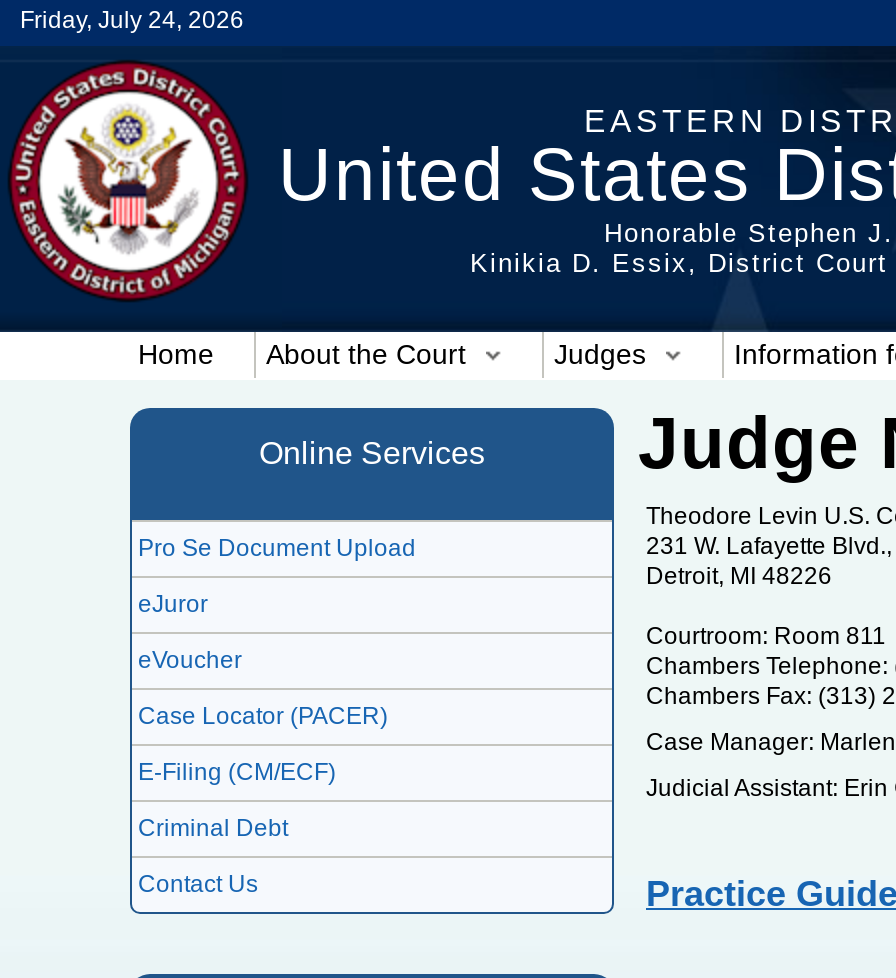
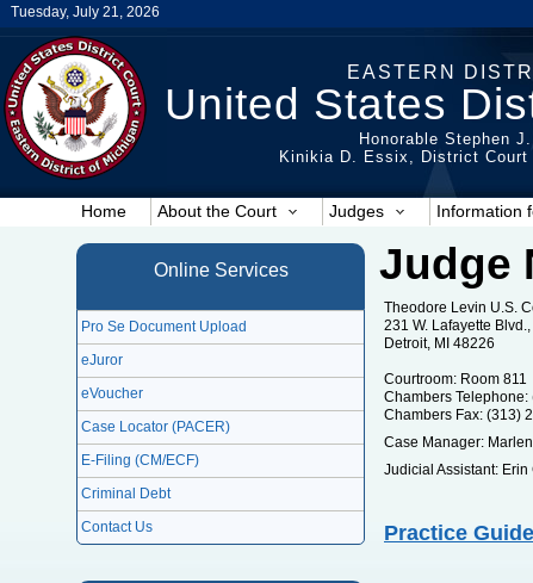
[20,6,244,34] Friday, July 24, 2026 -> [11,4,160,20] Tuesday, July 21, 2026

